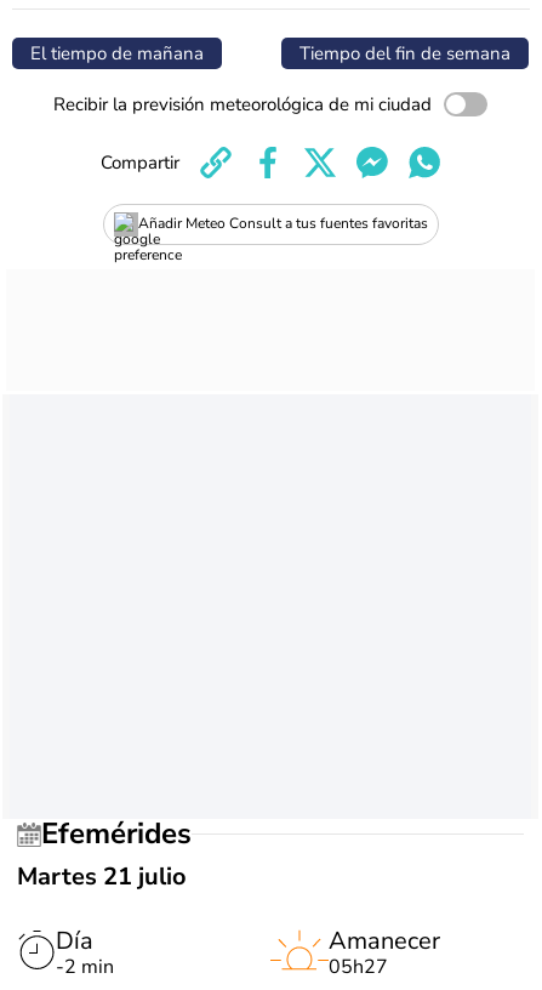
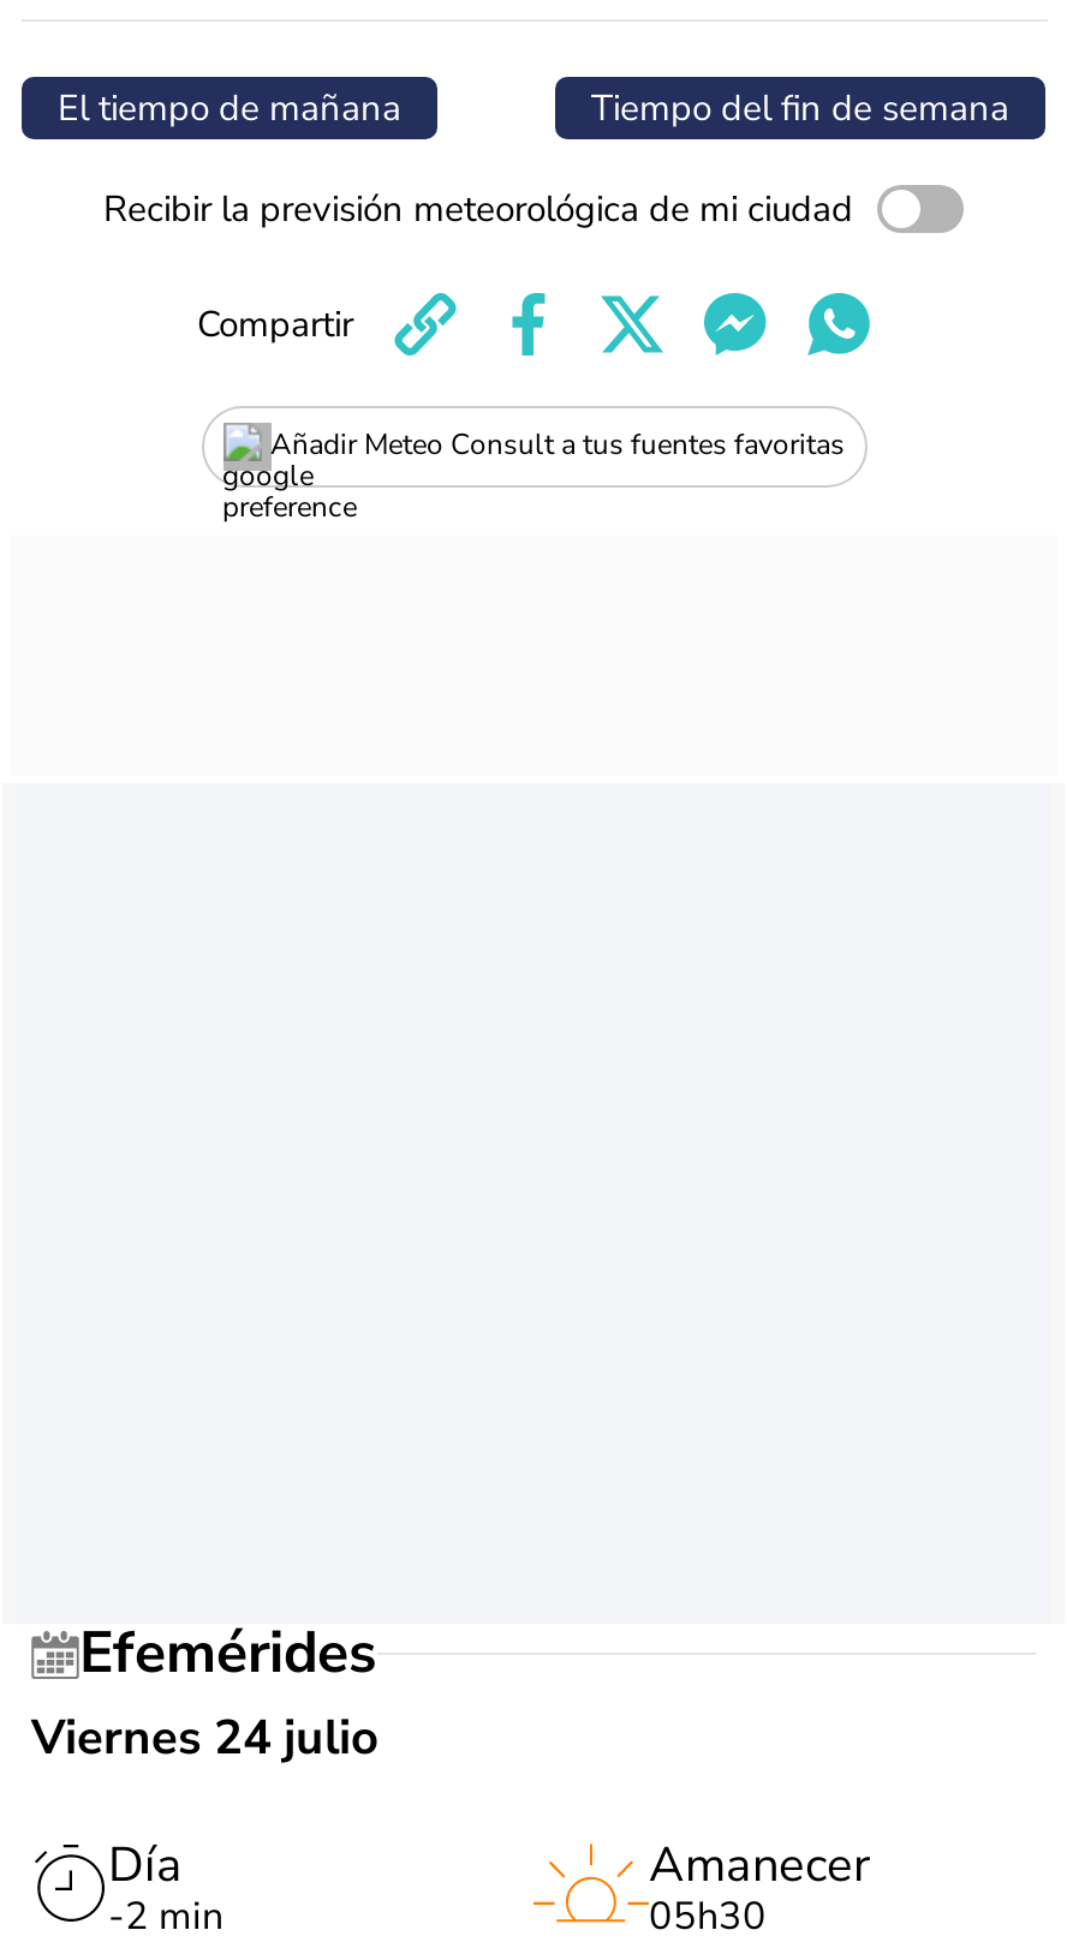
[17,860,187,893] Martes 21 julio -> [31,1705,380,1770] Viernes 24 julio
[329,953,388,980] 05h27 -> [649,1890,767,1943] 05h30

